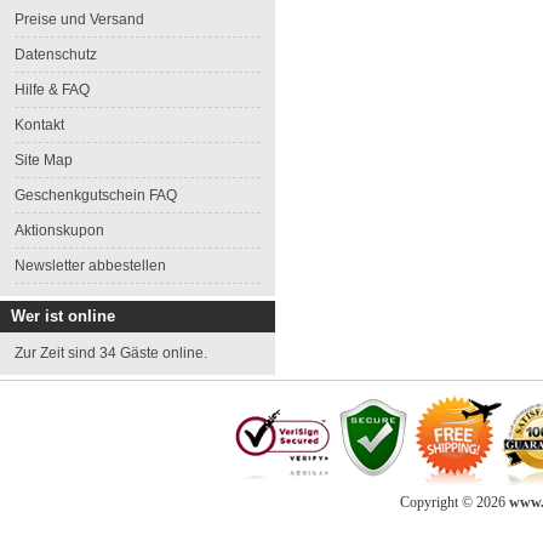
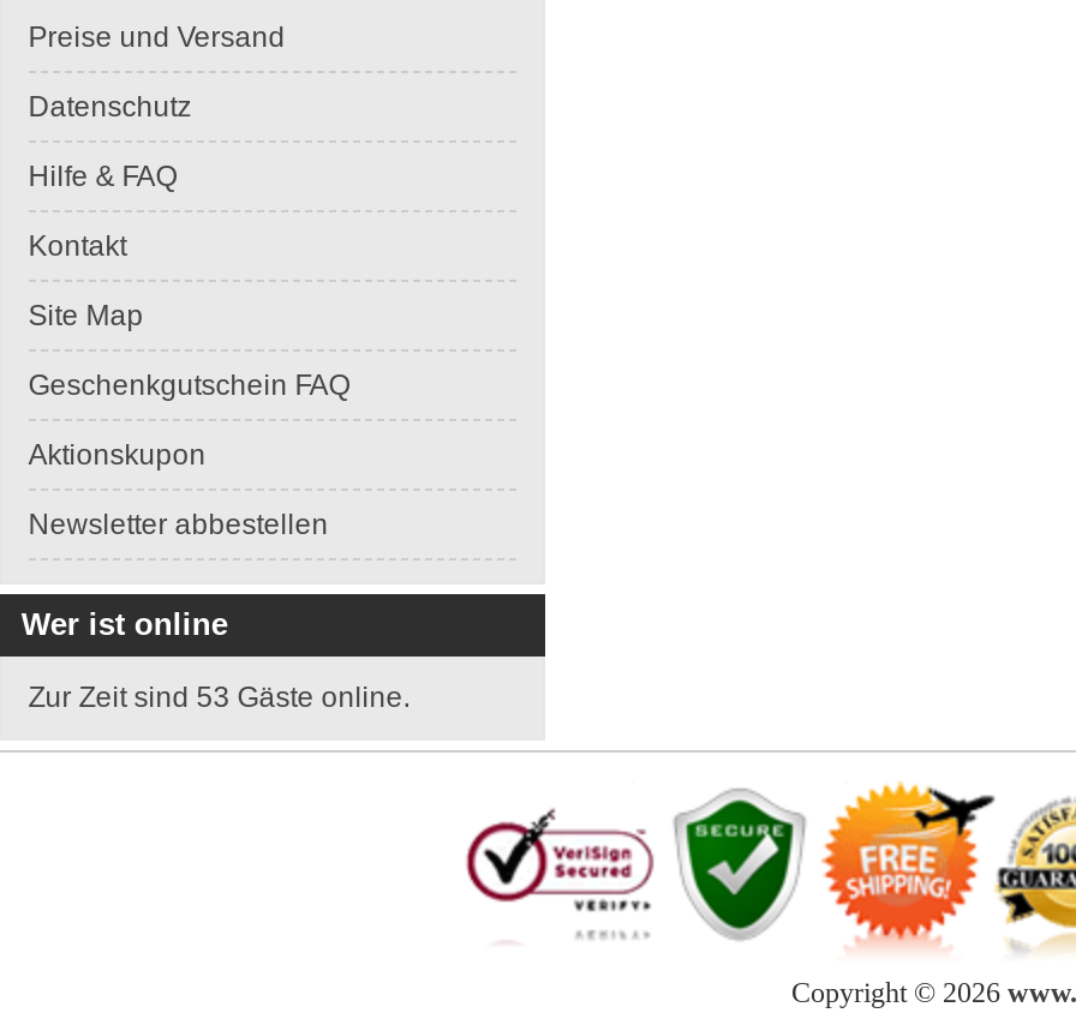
[14,344,207,361] Zur Zeit sind 34 Gäste online. -> [28,680,410,713] Zur Zeit sind 53 Gäste online.

